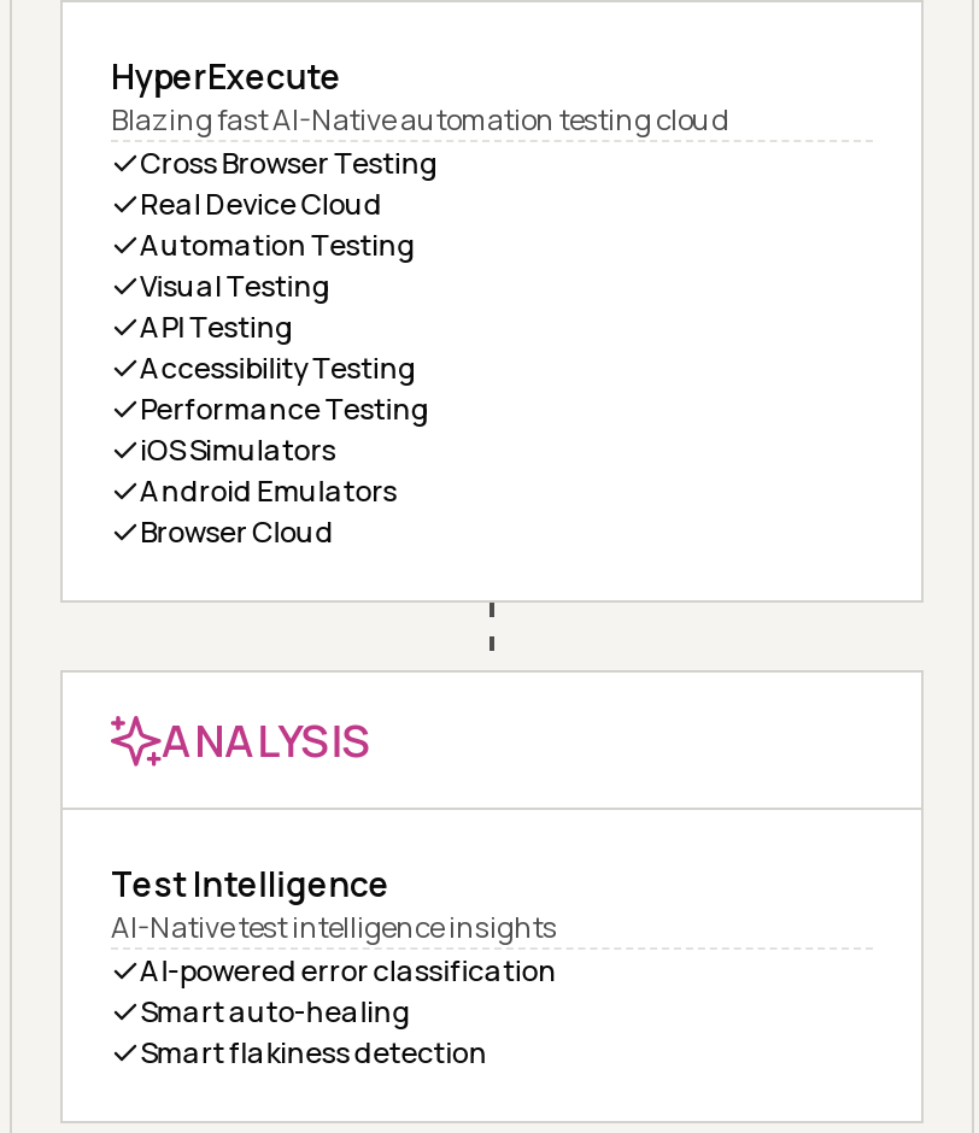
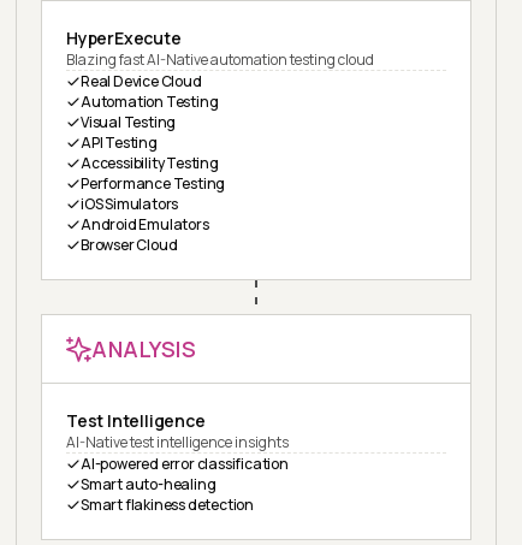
[140,143,438,184] Cross Browser Testing -> none

